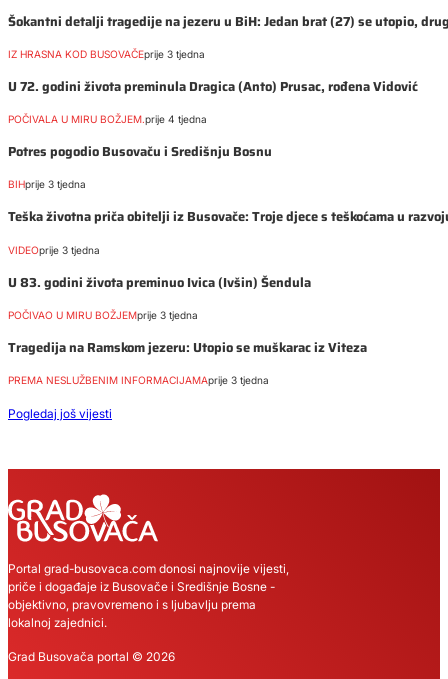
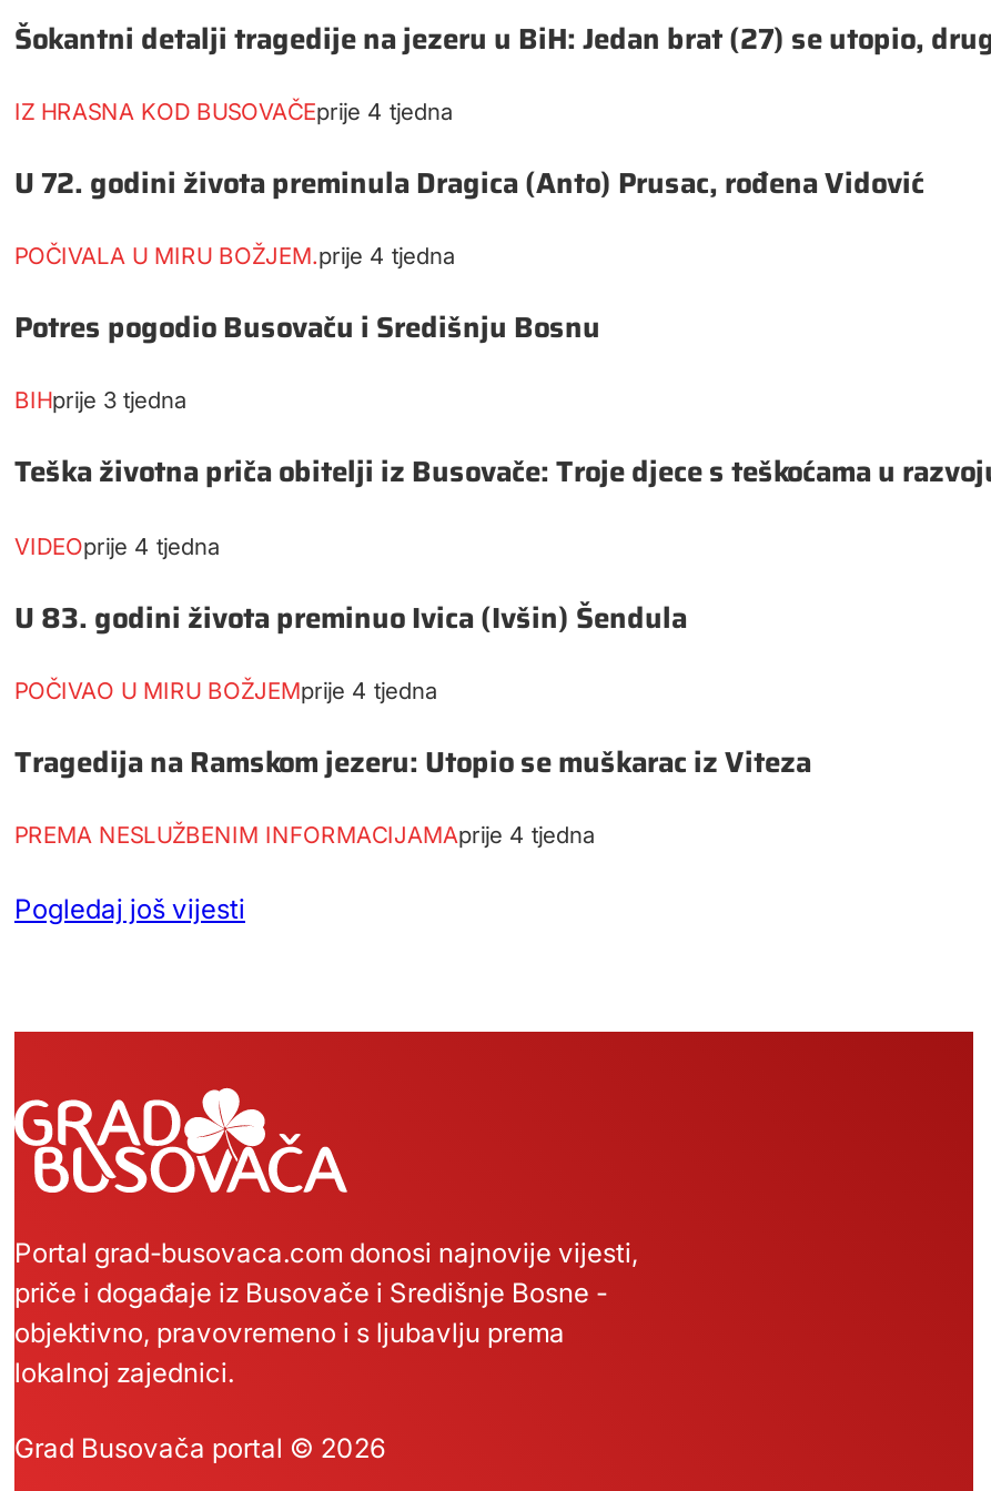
[8,48,205,60] IZ HRASNA KOD BUSOVAČEprije 3 tjedna -> [14,98,454,125] IZ HRASNA KOD BUSOVAČEprije 4 tjedna
[8,243,100,255] VIDEOprije 3 tjedna -> [14,531,221,558] VIDEOprije 4 tjedna
[8,309,198,321] POČIVAO U MIRU BOŽJEMprije 3 tjedna -> [14,676,438,702] POČIVAO U MIRU BOŽJEMprije 4 tjedna
[8,374,269,386] PREMA NESLUŽBENIM INFORMACIJAMAprije 3 tjedna -> [14,820,596,847] PREMA NESLUŽBENIM INFORMACIJAMAprije 4 tjedna

